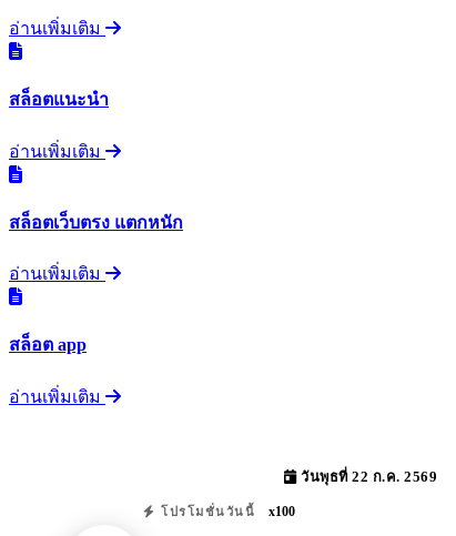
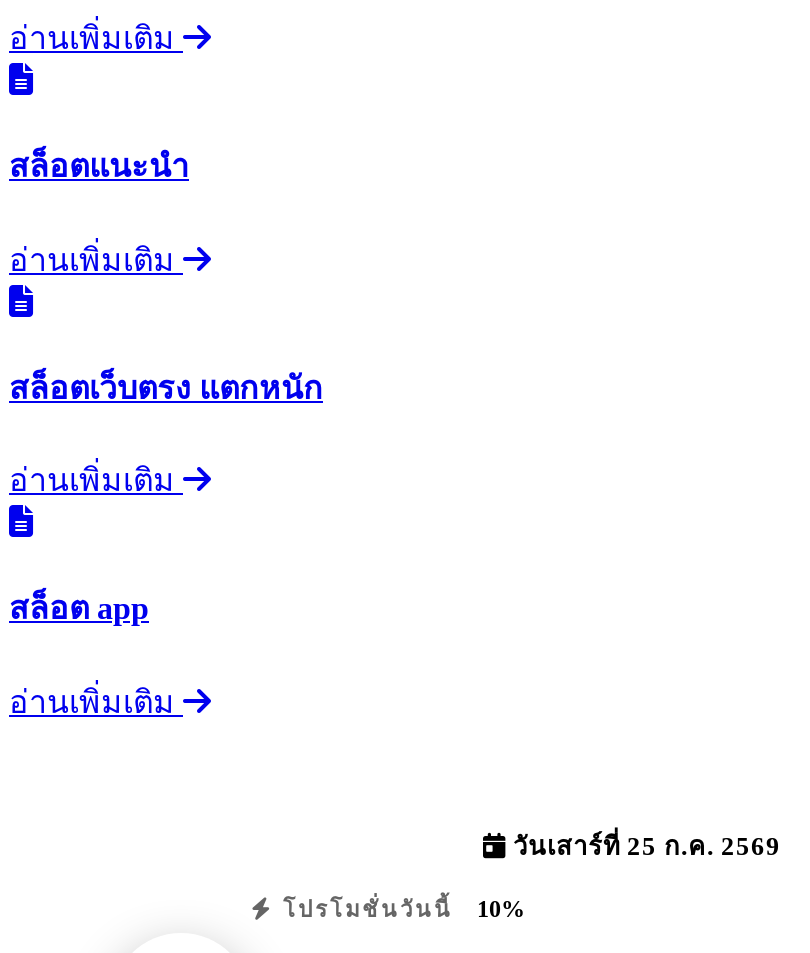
[297,469,437,485] วันพุธที่ 22 ก.ค. 2569 -> [506,832,781,860] วันเสาร์ที่ 25 ก.ค. 2569
[156,503,295,519] โปรโมชั่นวันนี้ x100 -> [274,894,525,922] โปรโมชั่นวันนี้ 10%

